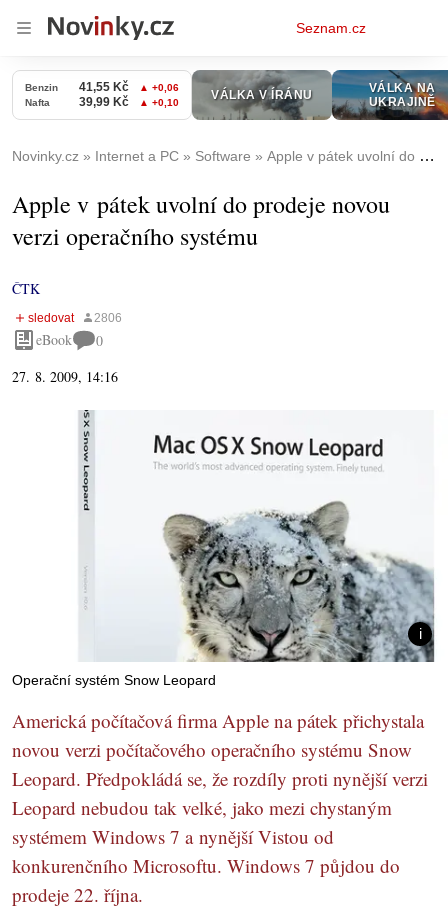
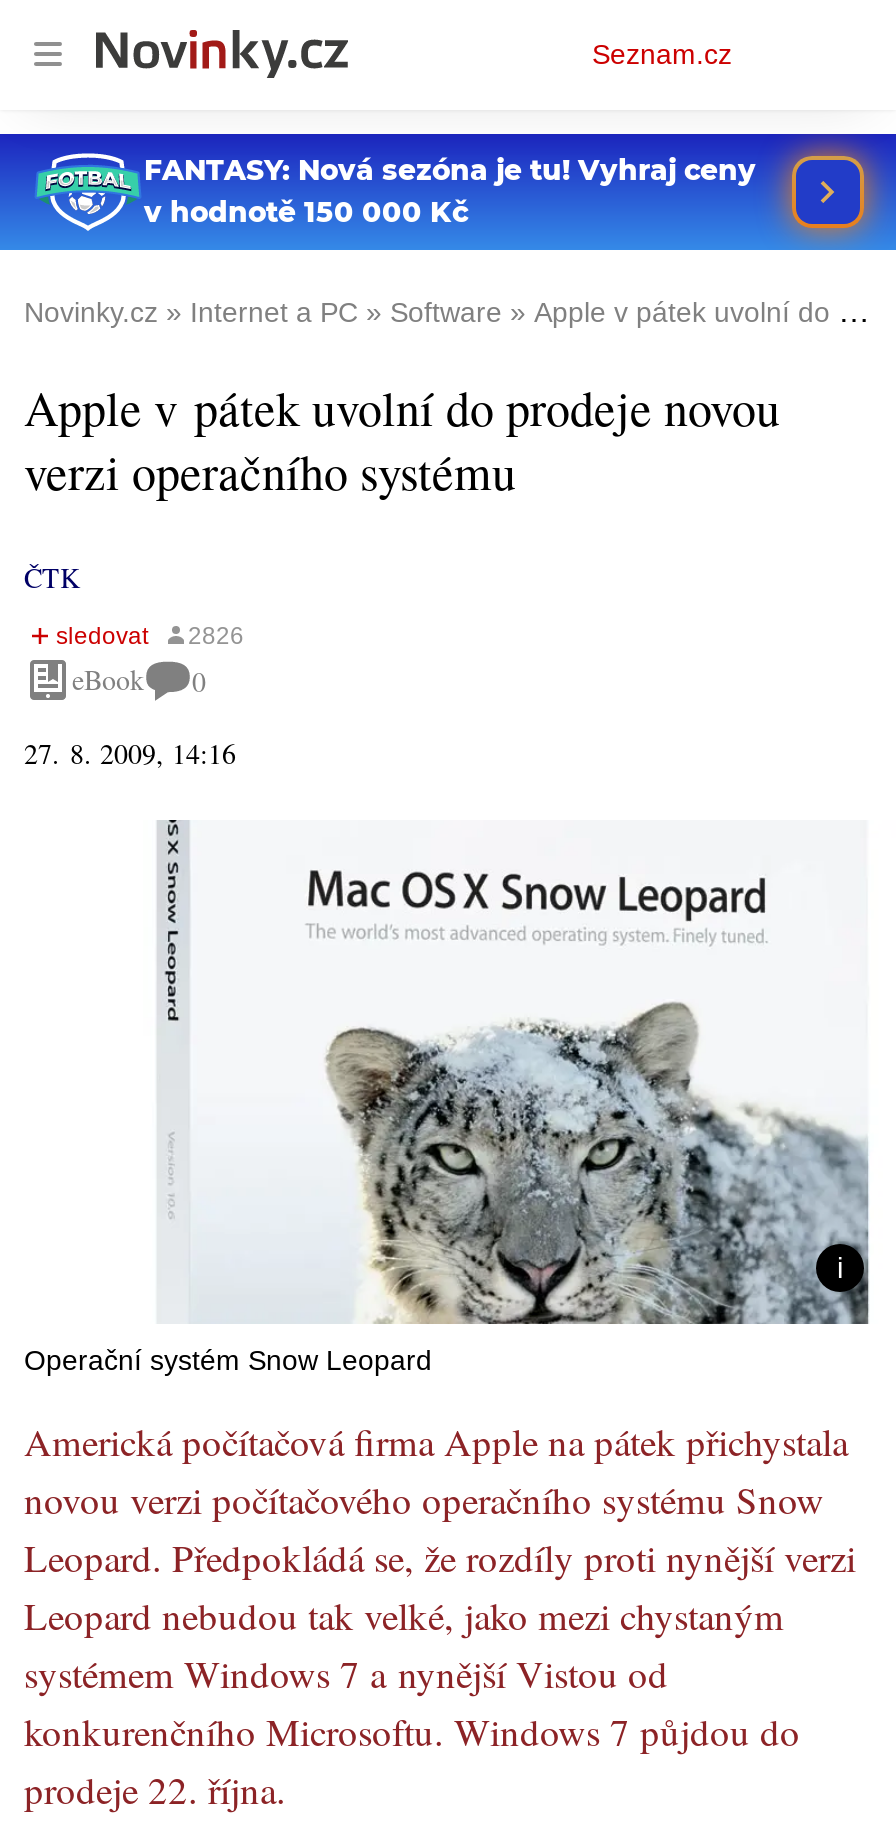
[3,68,445,125] [image] -> [6,132,890,252] [image]

